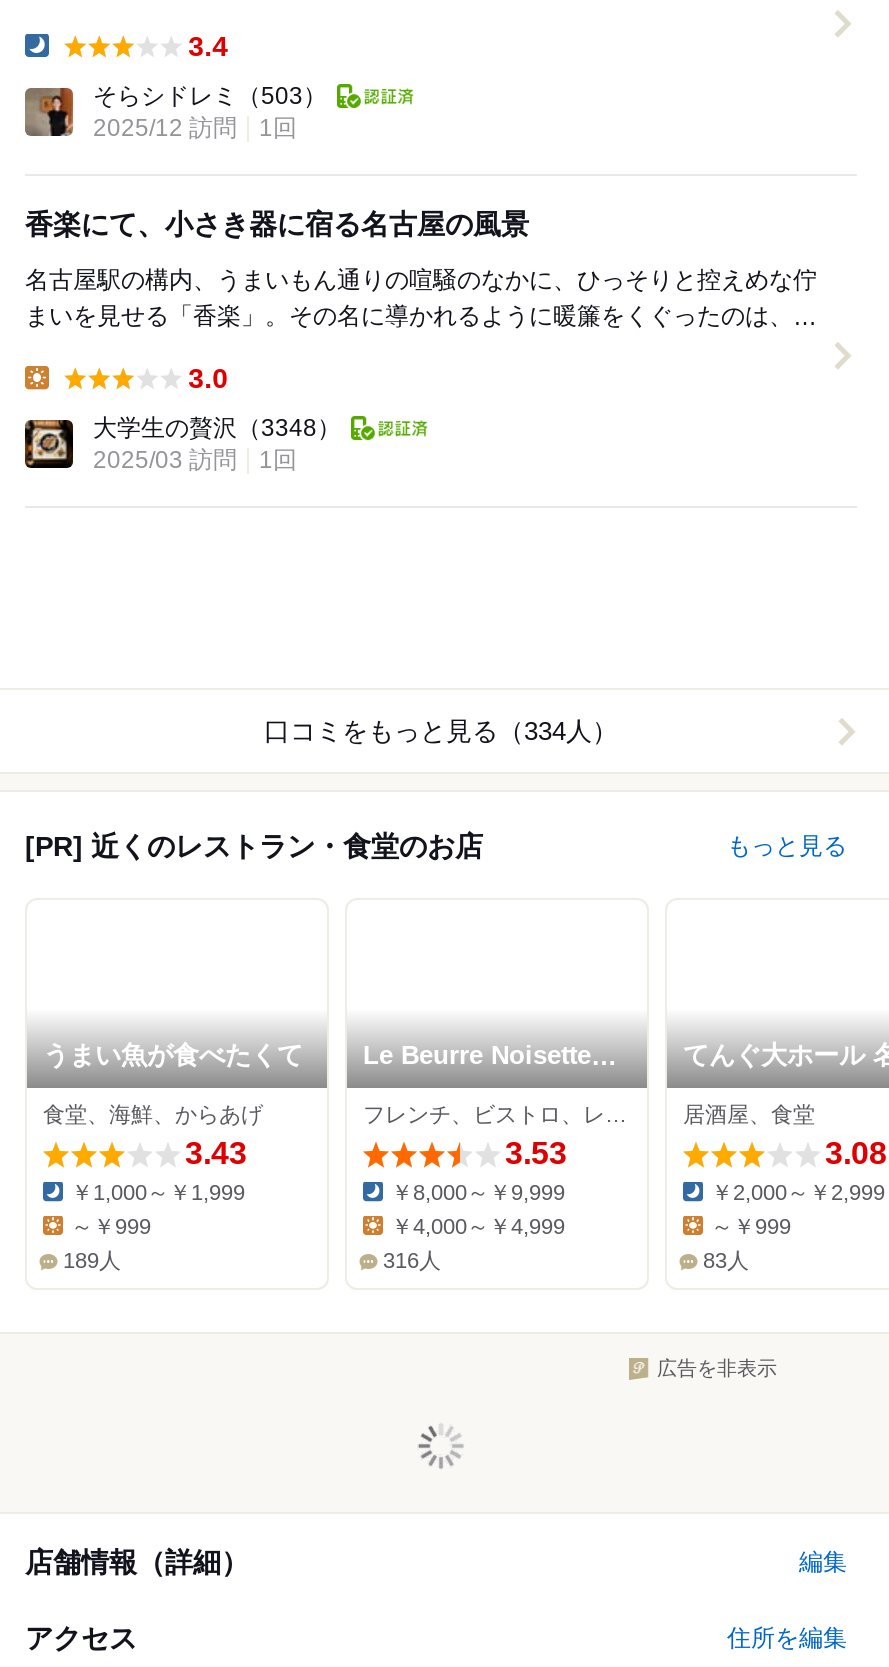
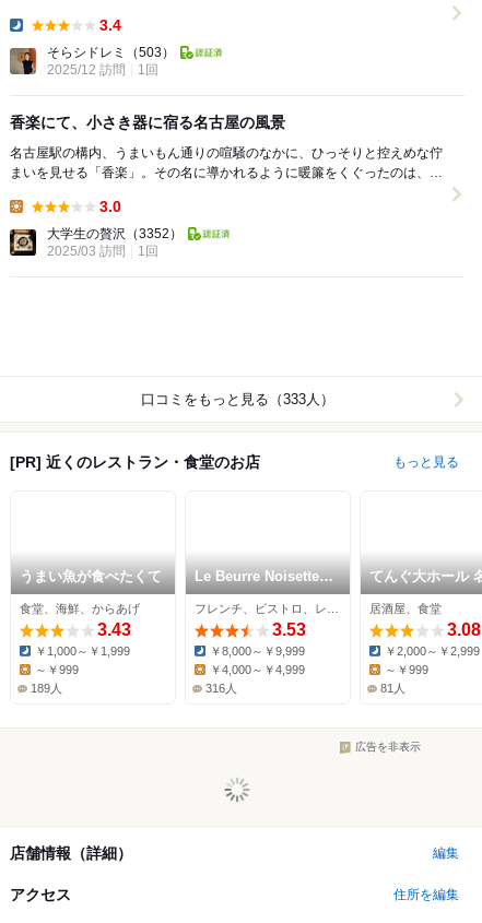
[93,415,341,443] 大学生の贅沢（3348） -> [47,226,183,242] 大学生の贅沢（3352）
[264,717,618,747] 口コミをもっと見る（334人） -> [140,391,334,408] 口コミをもっと見る（333人）
[703,1249,749,1273] 83人 -> [380,682,405,695] 81人

